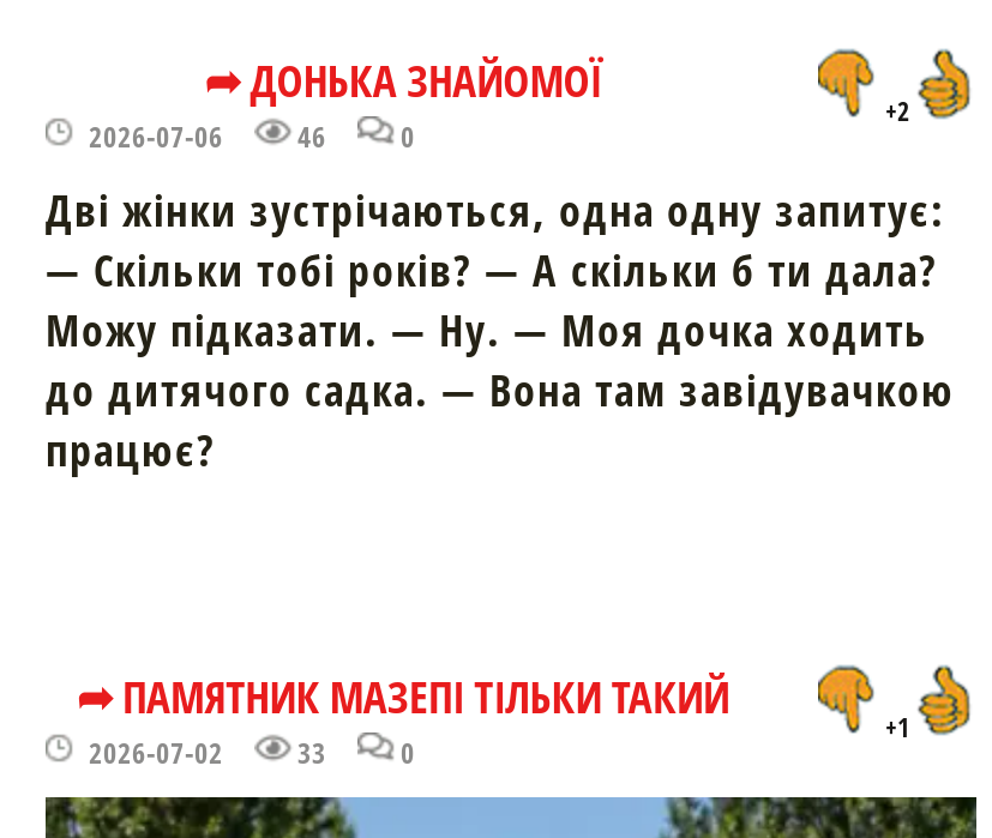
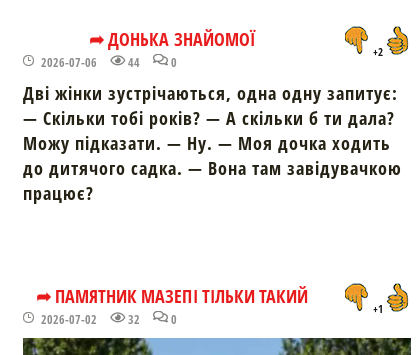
[89,117,415,157] 2026-07-06 46 0 -> [41,54,177,71] 2026-07-06 44 0
[89,733,415,774] 2026-07-02 33 0 -> [41,311,177,328] 2026-07-02 32 0

